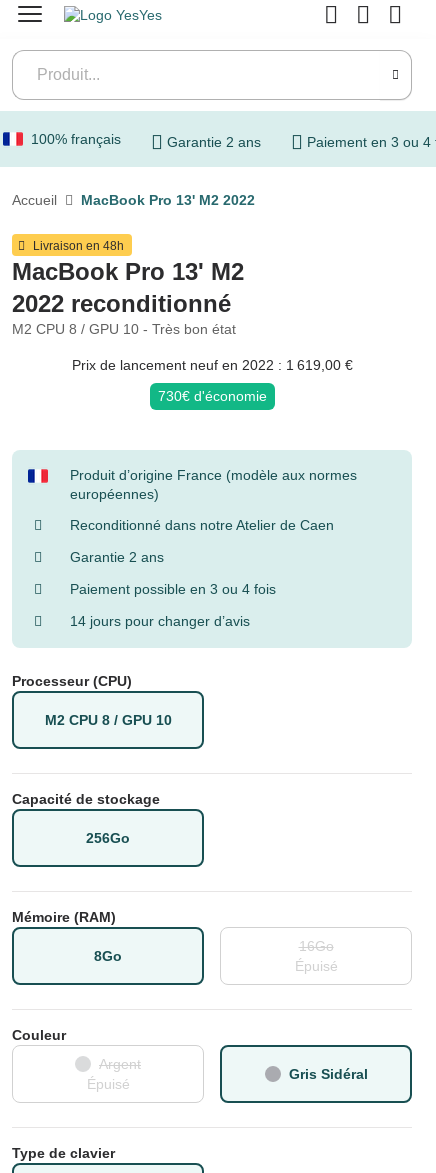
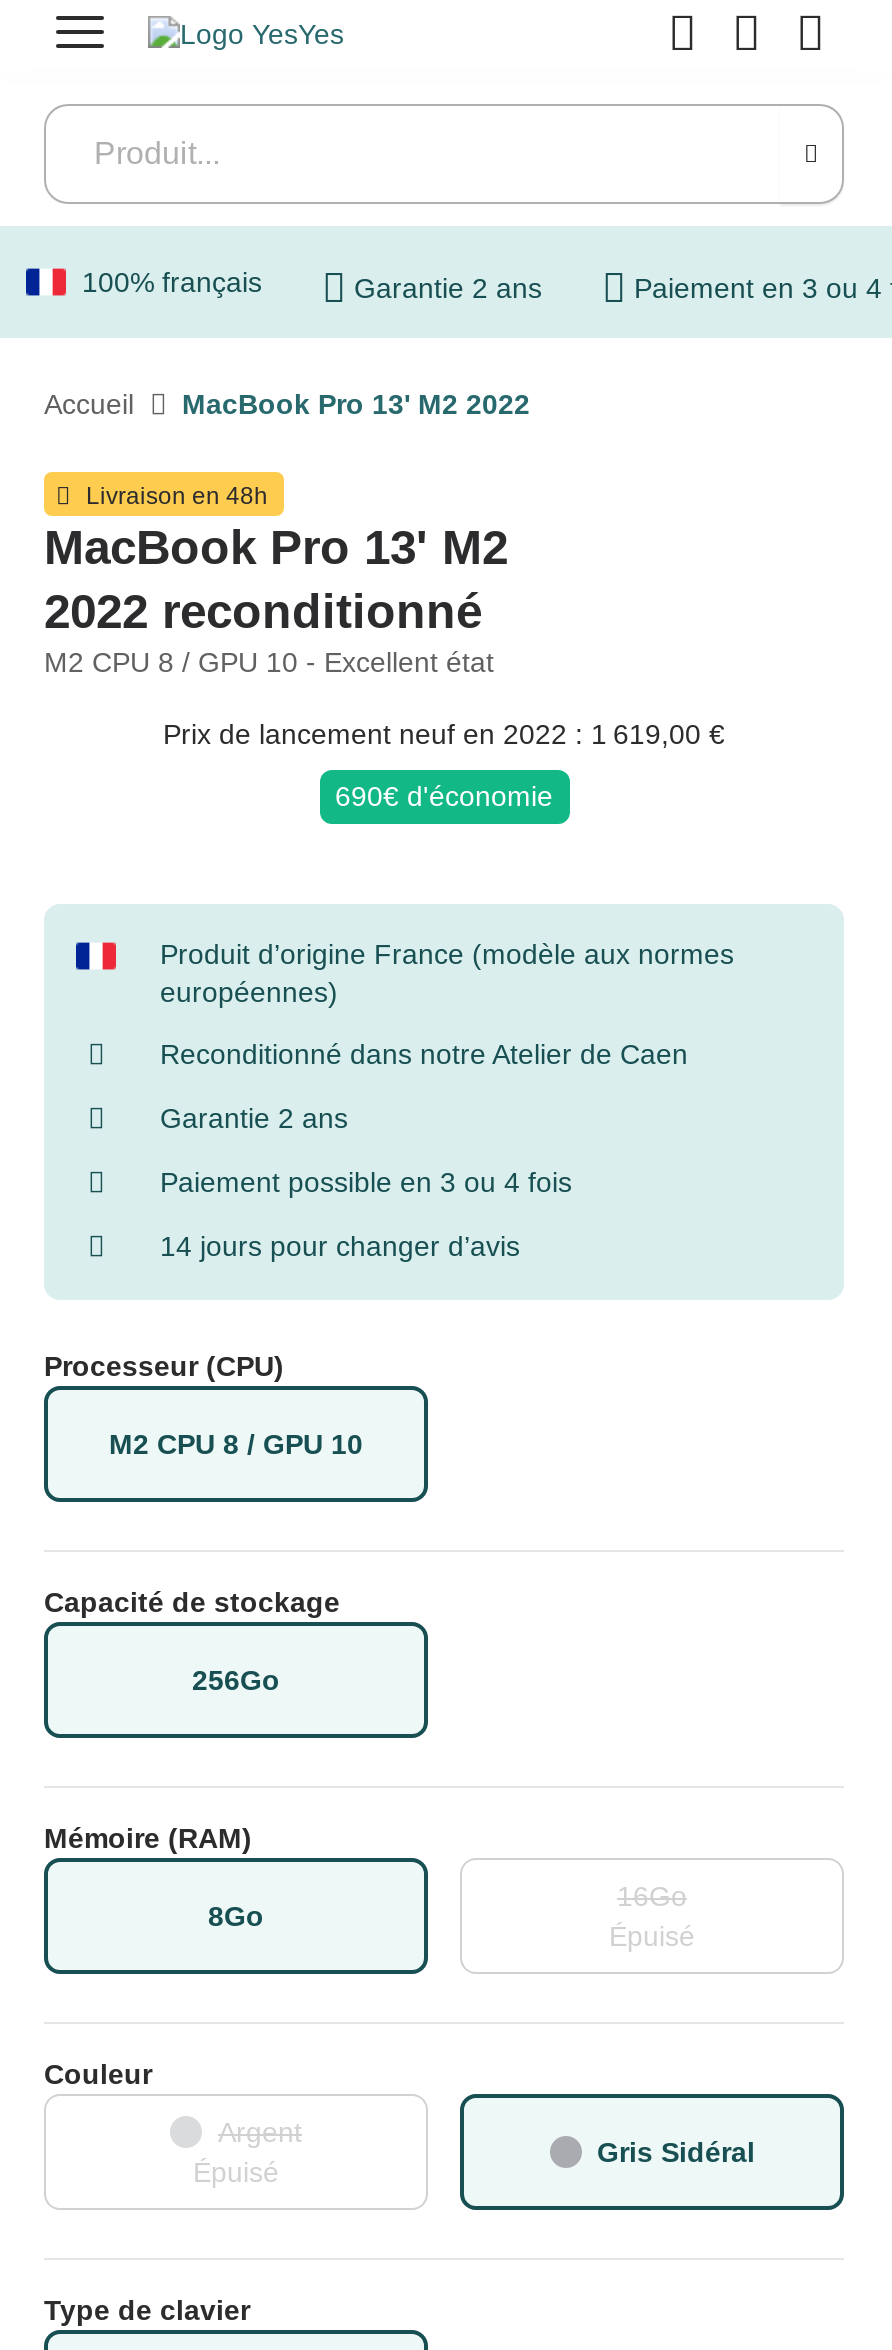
[12,321,236,337] M2 CPU 8 / GPU 10 - Très bon état -> [44,646,494,678] M2 CPU 8 / GPU 10 - Excellent état
[157,388,266,404] 730€ d'économie -> [335,780,553,812] 690€ d'économie

